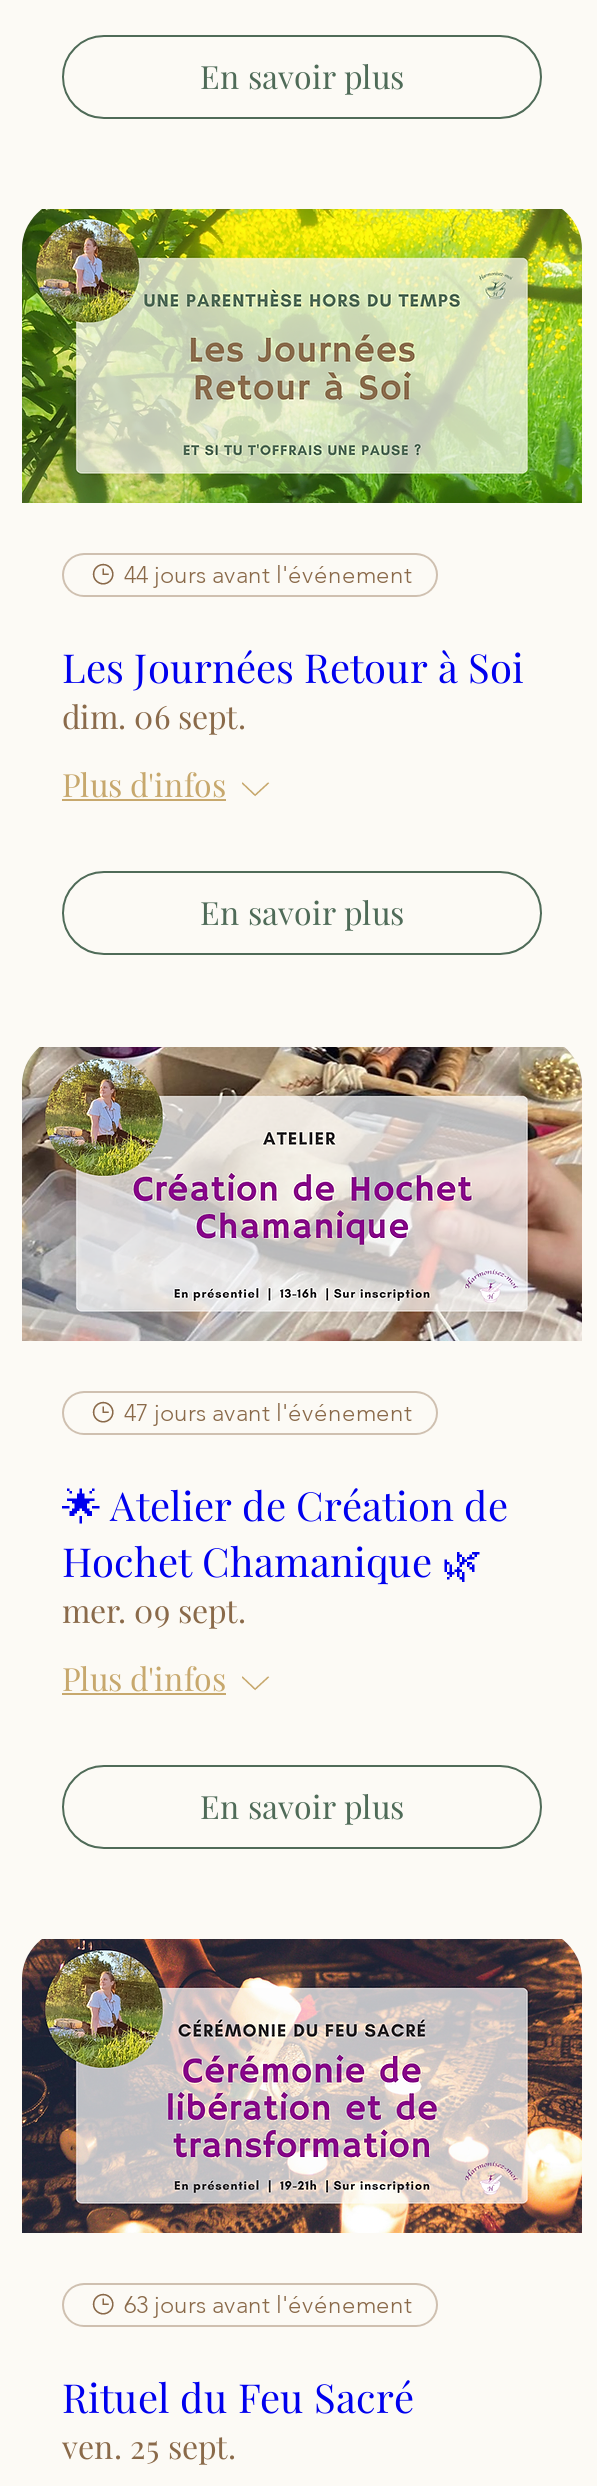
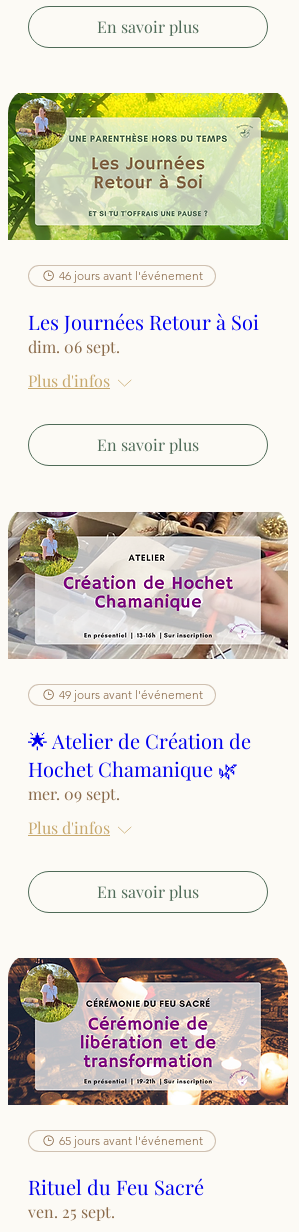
[124,560,412,590] 44 jours avant l'événement -> [59,268,203,283] 46 jours avant l'événement
[124,1397,412,1427] 47 jours avant l'événement -> [59,687,203,702] 49 jours avant l'événement
[124,2290,412,2320] 63 jours avant l'événement -> [59,1133,203,1148] 65 jours avant l'événement

